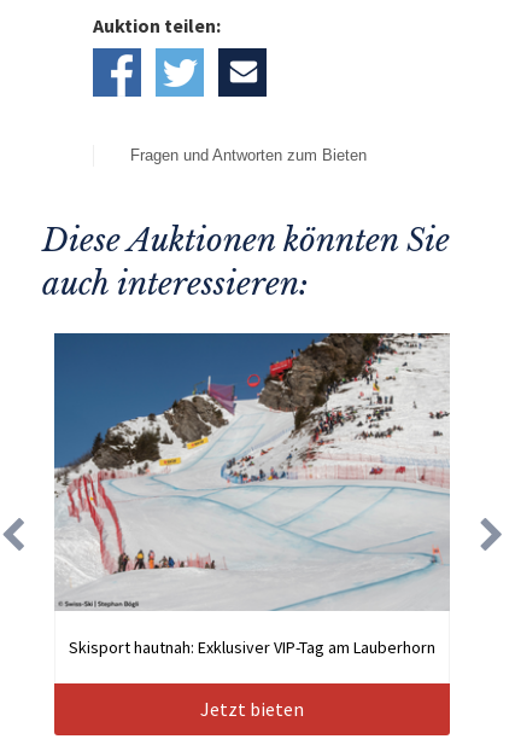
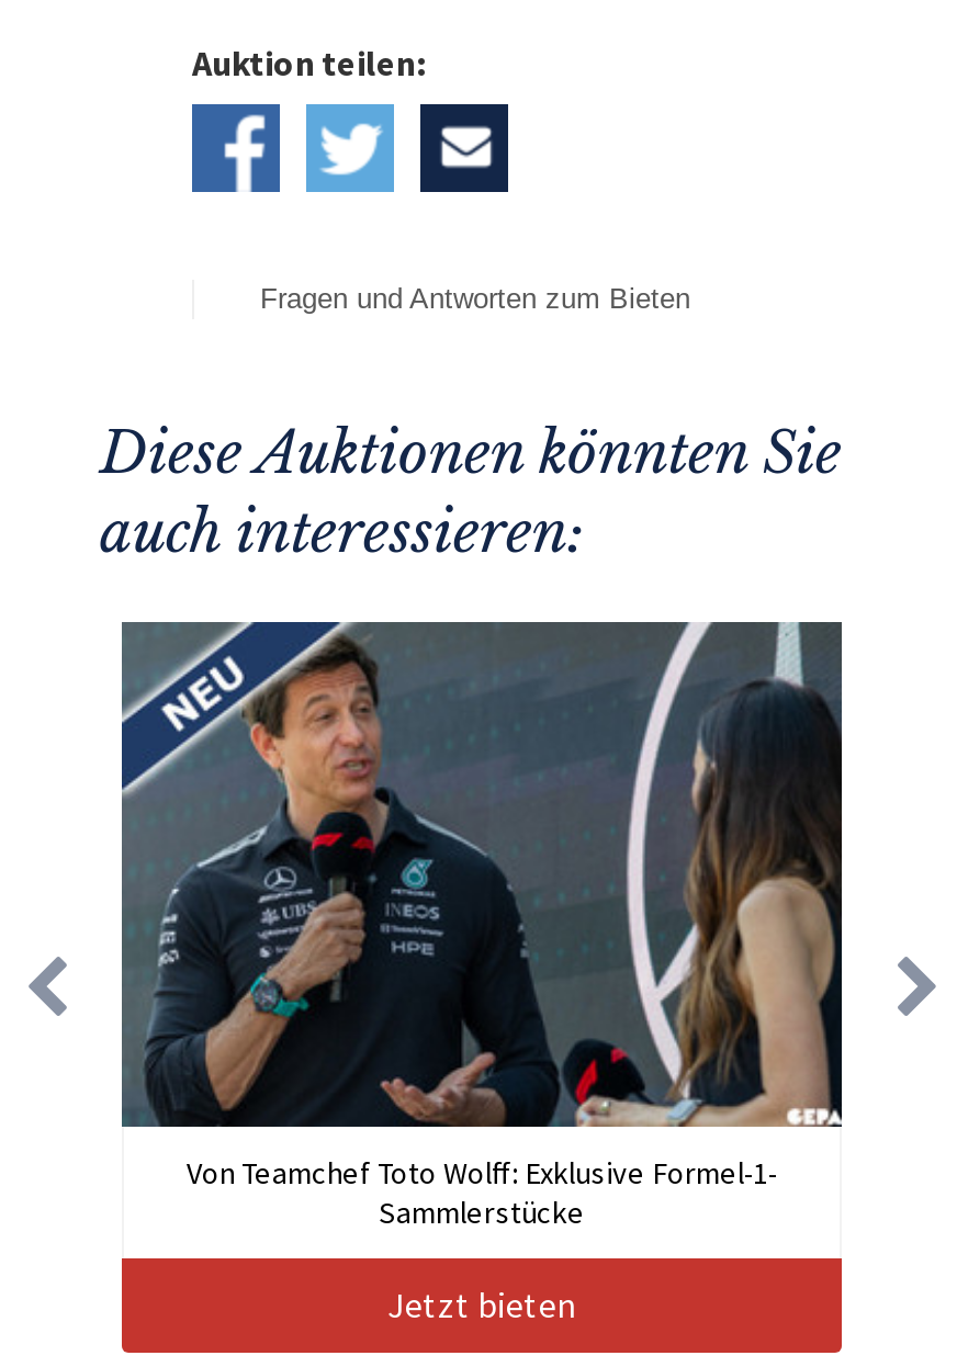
[54,332,450,657] [image] | Skisport hautnah: Exklusiver VIP-Tag am Lauberhorn -> [120,622,844,1231] [image] | Von Teamchef Toto Wolff: Exklusive Formel-1- | Sammlerstücke

